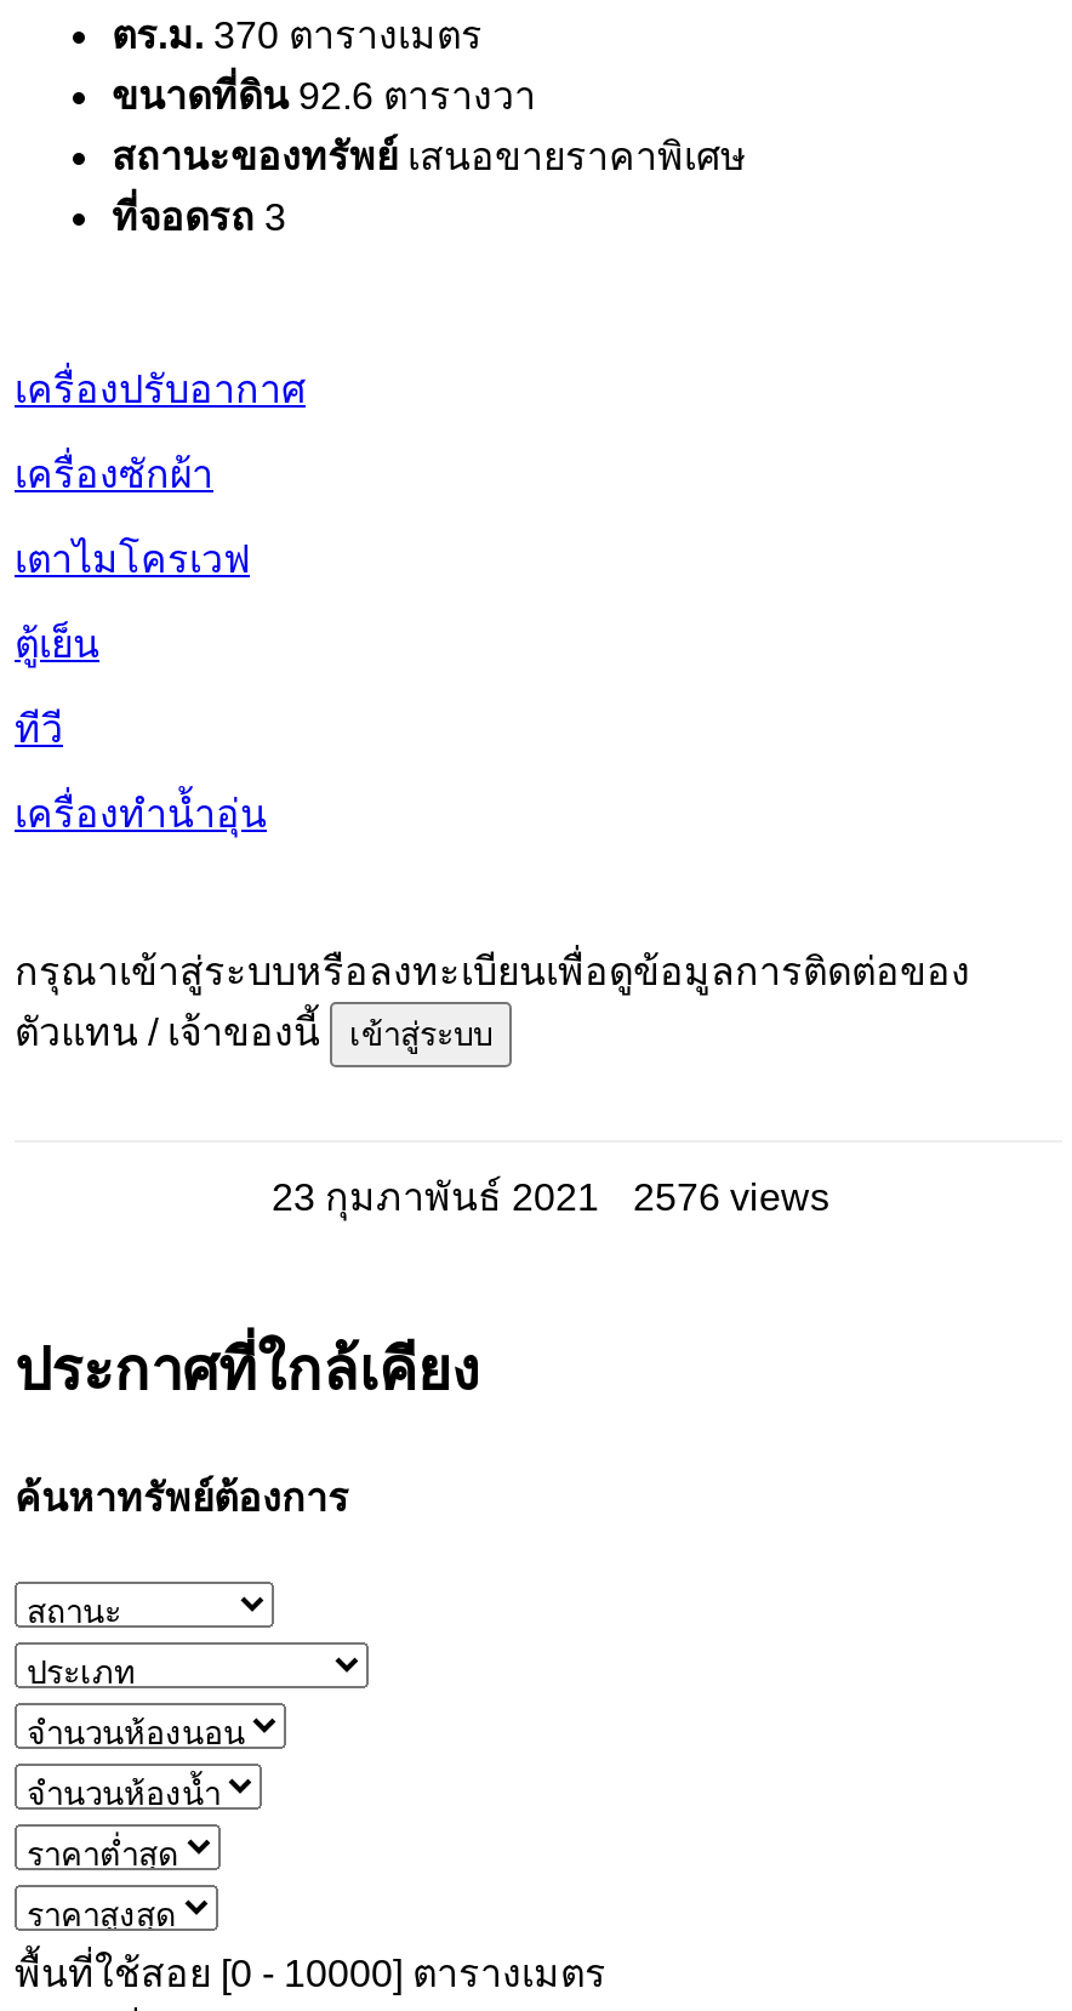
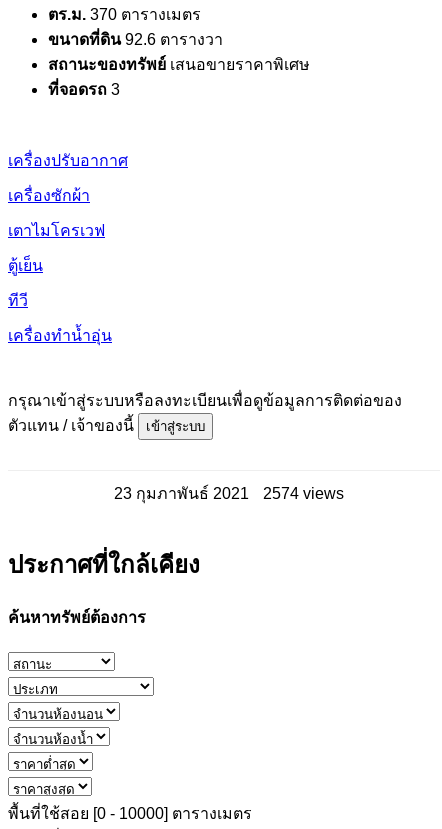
[272,1176,829,1217] 23 กุมภาพันธ์ 2021 2576 views -> [114,485,344,502] 23 กุมภาพันธ์ 2021 2574 views

